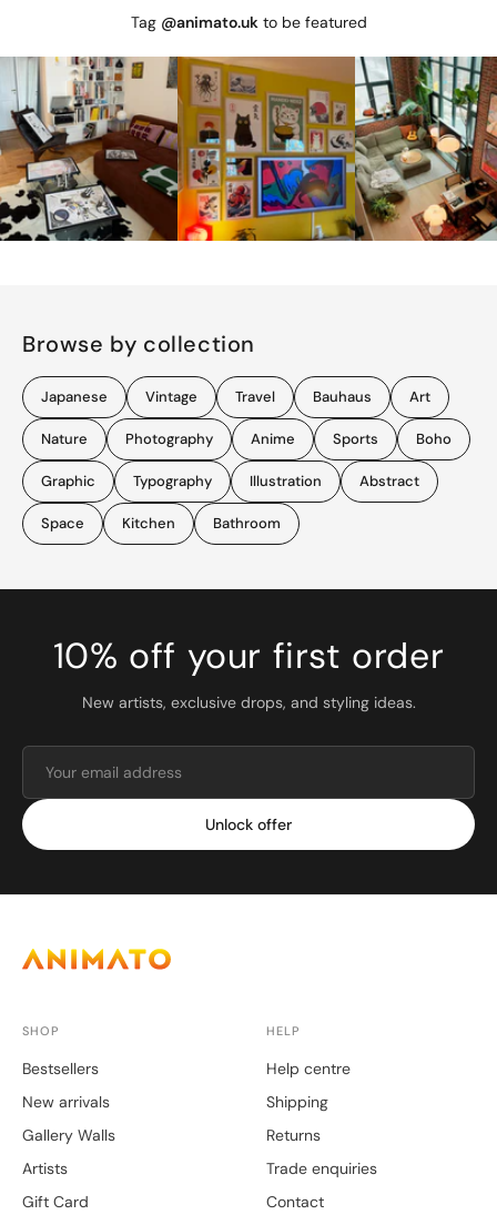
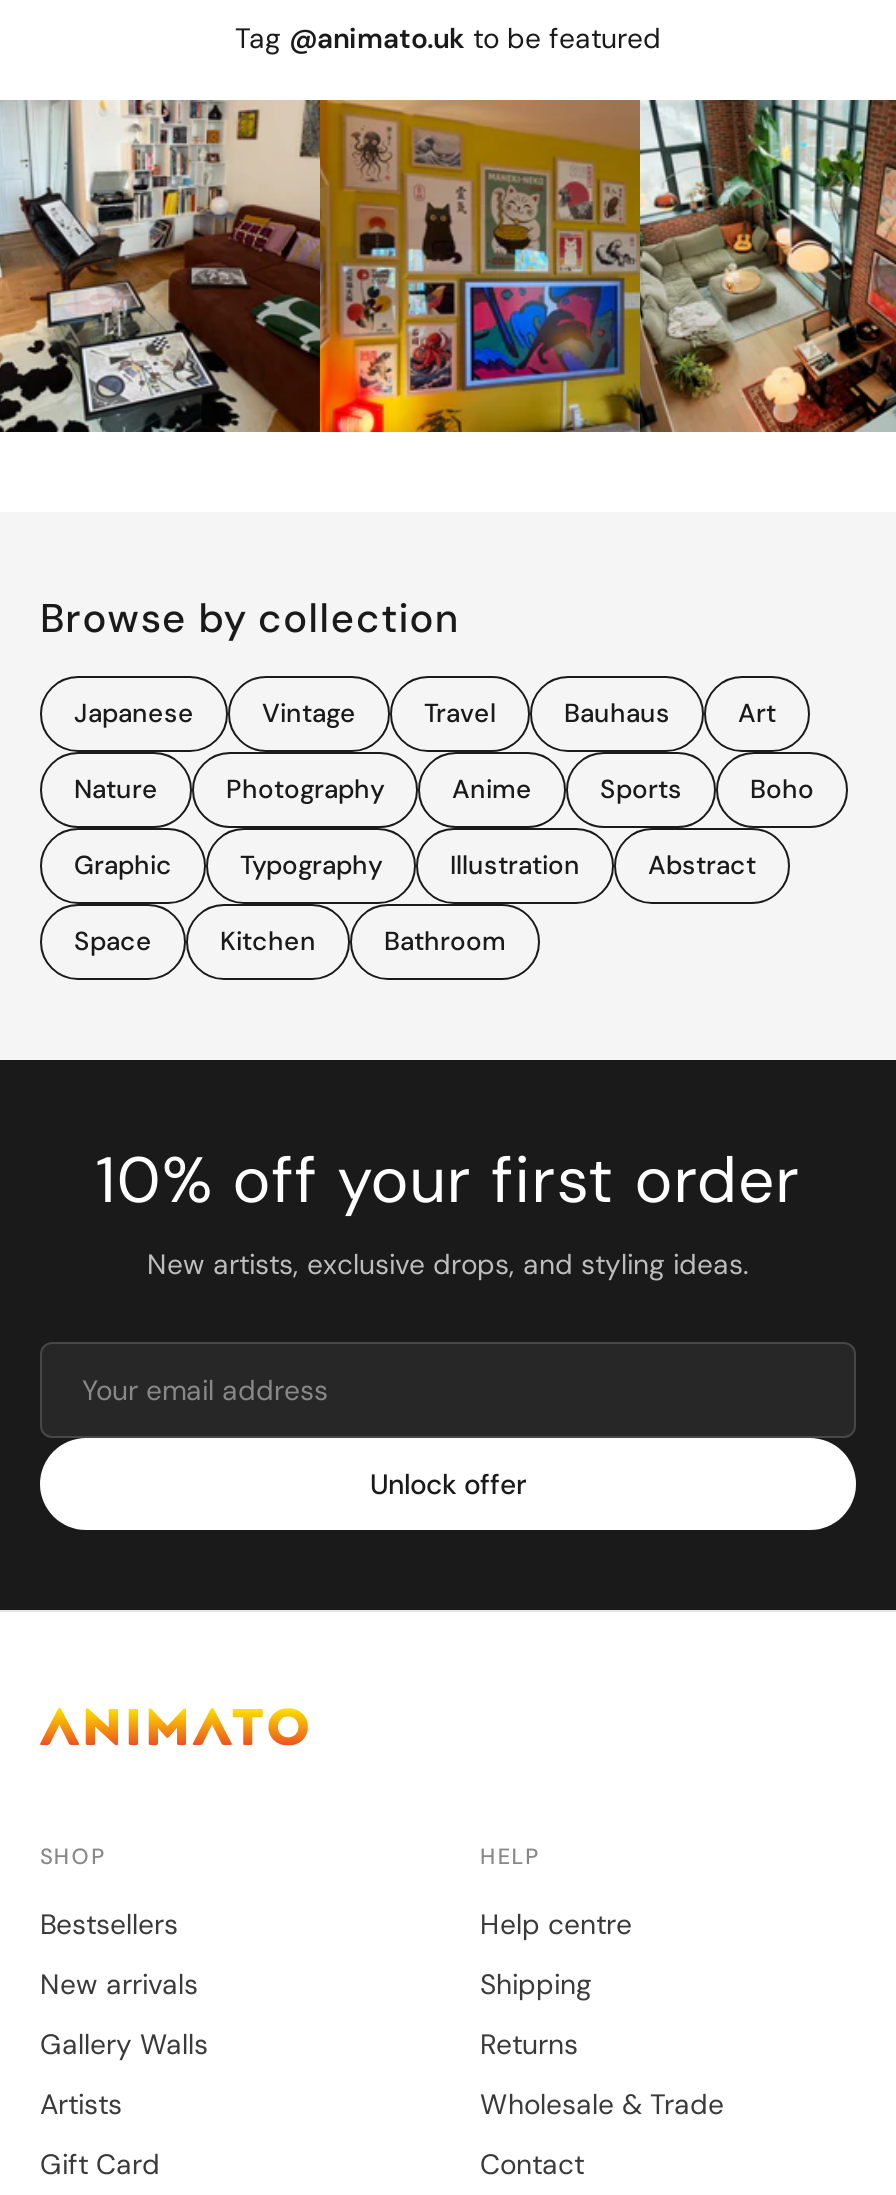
[266,1158,377,1178] Trade enquiries -> [480,2086,724,2122] Wholesale & Trade

